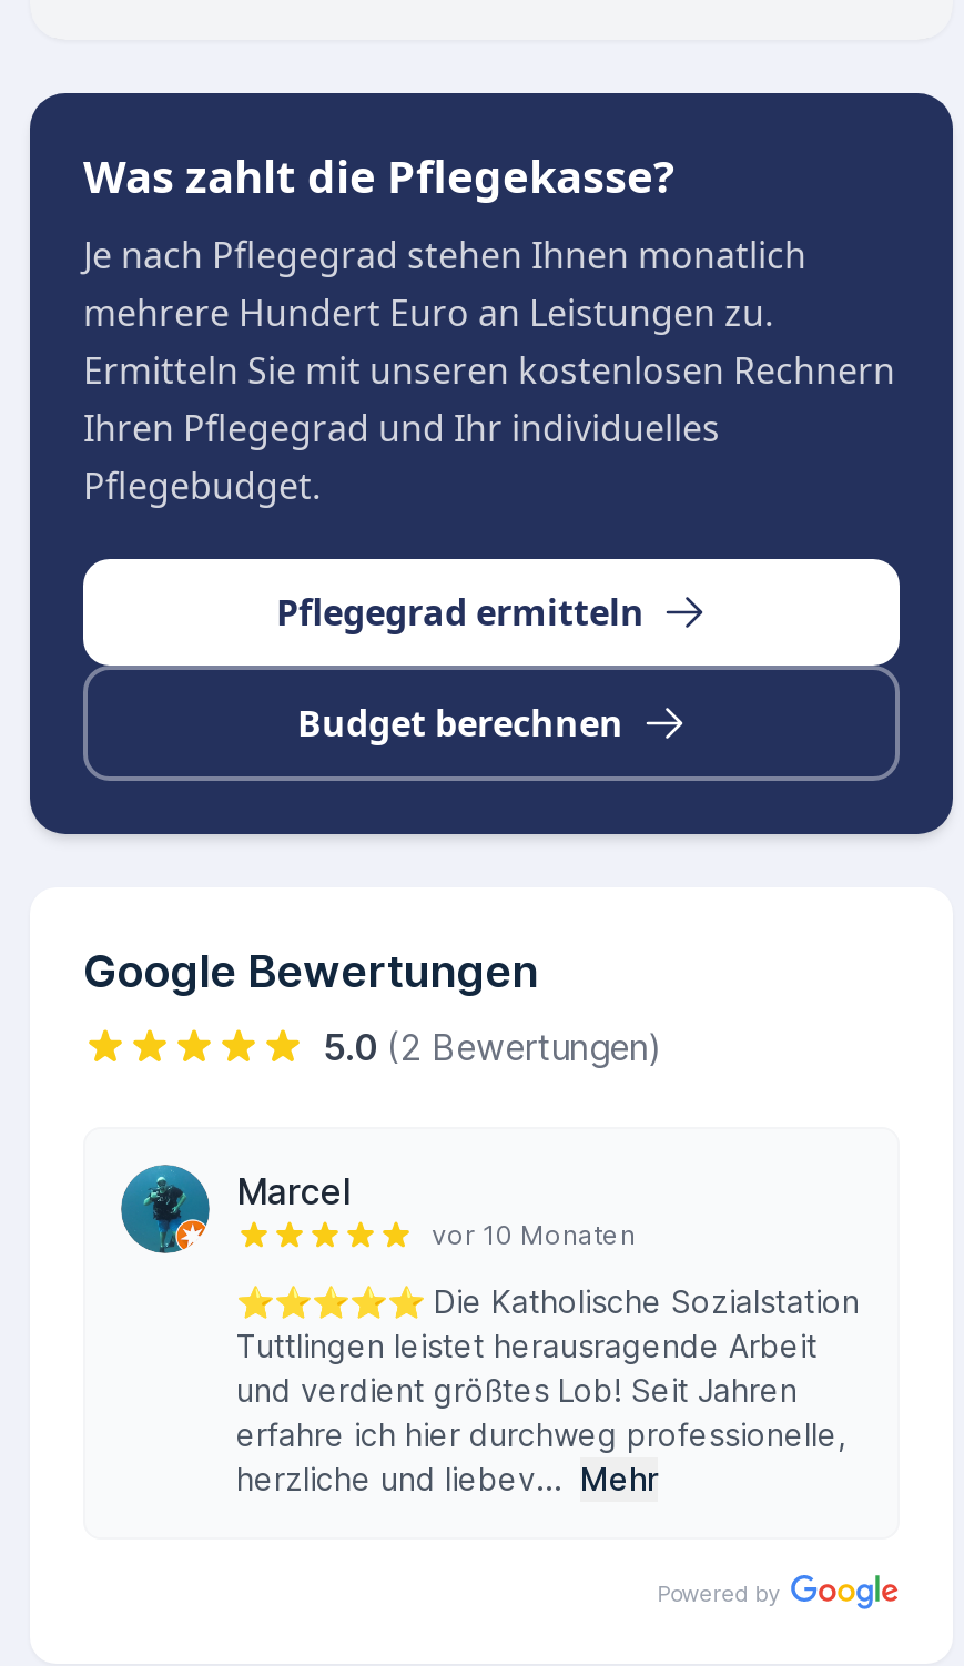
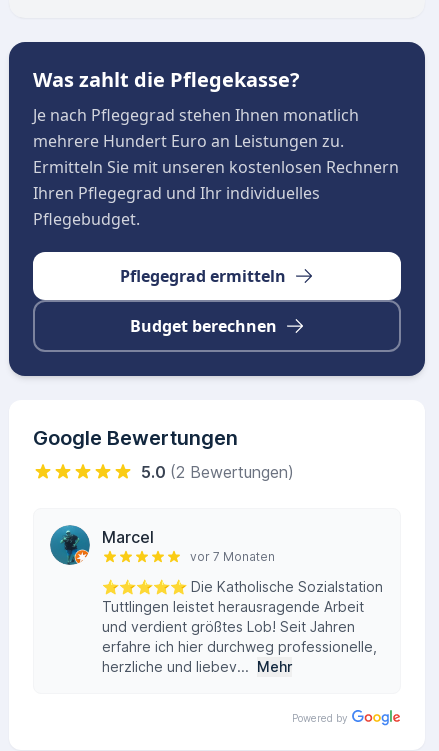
[432,1218,636,1251] vor 10 Monaten -> [190,549,275,564] vor 7 Monaten

